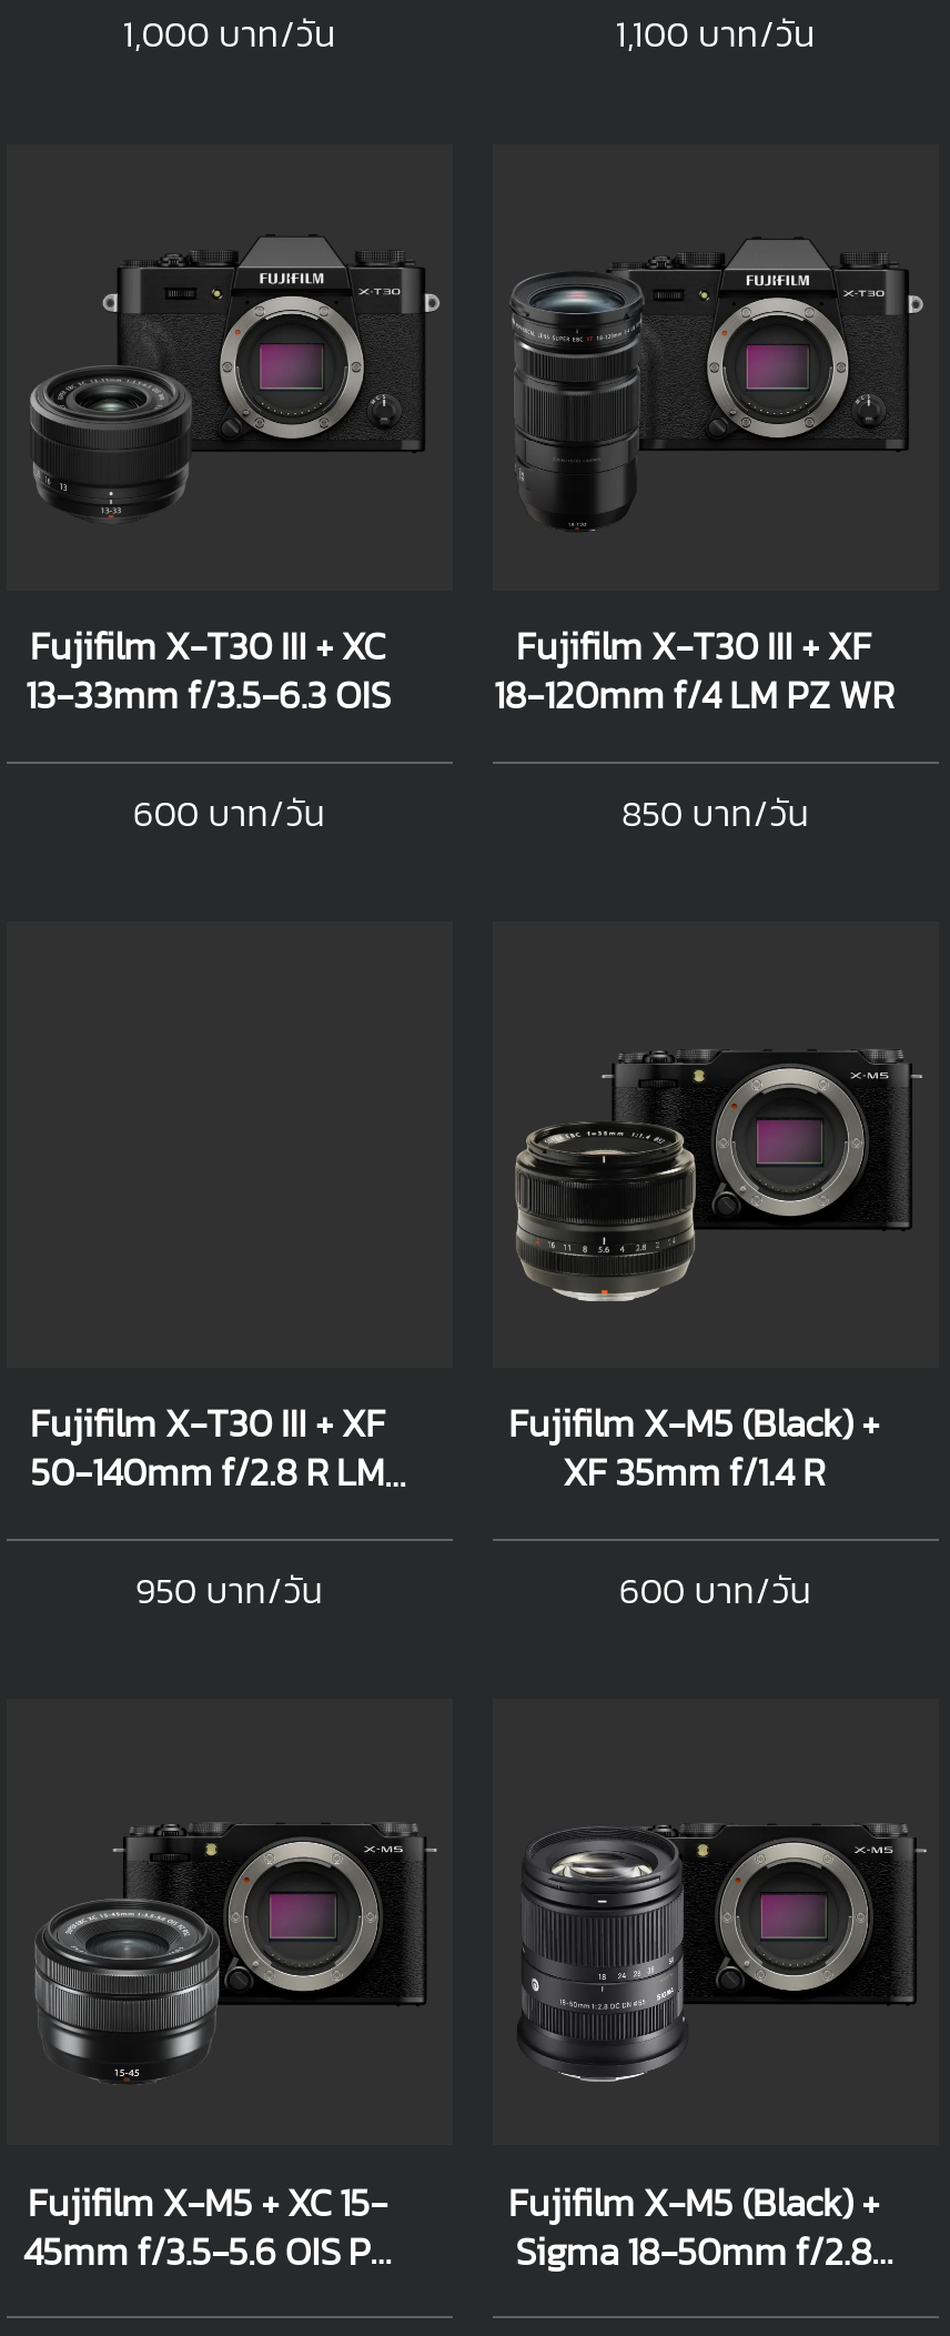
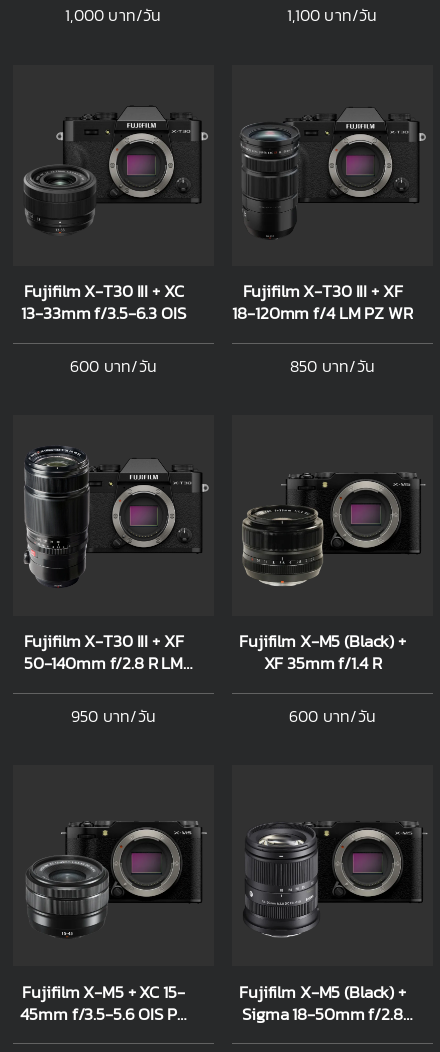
none -> [23,446,210,587] [image]

